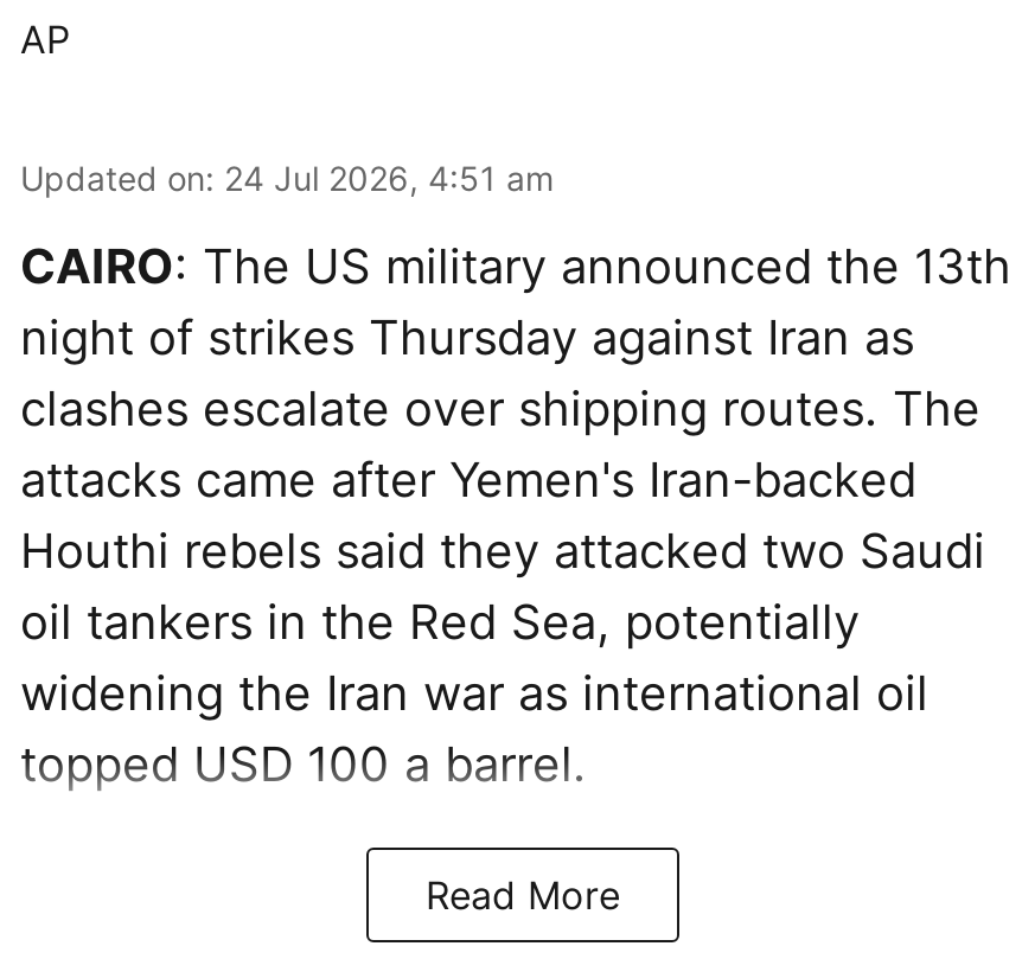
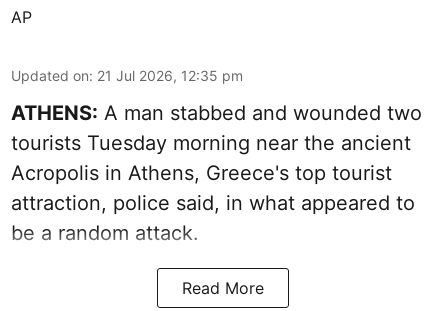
[20,158,554,198] Updated on: 24 Jul 2026, 4:51 am -> [11,67,243,84] Updated on: 21 Jul 2026, 12:35 pm
[20,239,1011,794] CAIRO: The US military announced the 13th | night of strikes Thursday against Iran as | clashes escalate over shipping routes. The | attacks came after Yemen's Iran-backed | Houthi rebels said they attacked two Saudi | oil tankers in the Red Sea, potentially | widening the Iran war as international oil | topped USD 100 a barrel. -> [11,101,422,245] ATHENS: A man stabbed and wounded two | tourists Tuesday morning near the ancient | Acropolis in Athens, Greece's top tourist | attraction, police said, in what appeared to | be a random attack.

